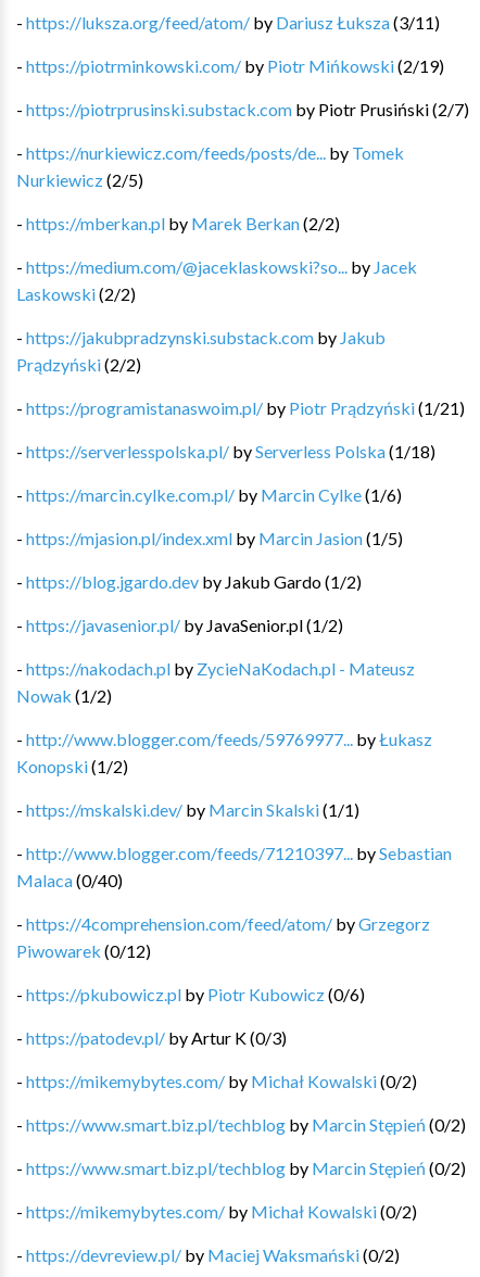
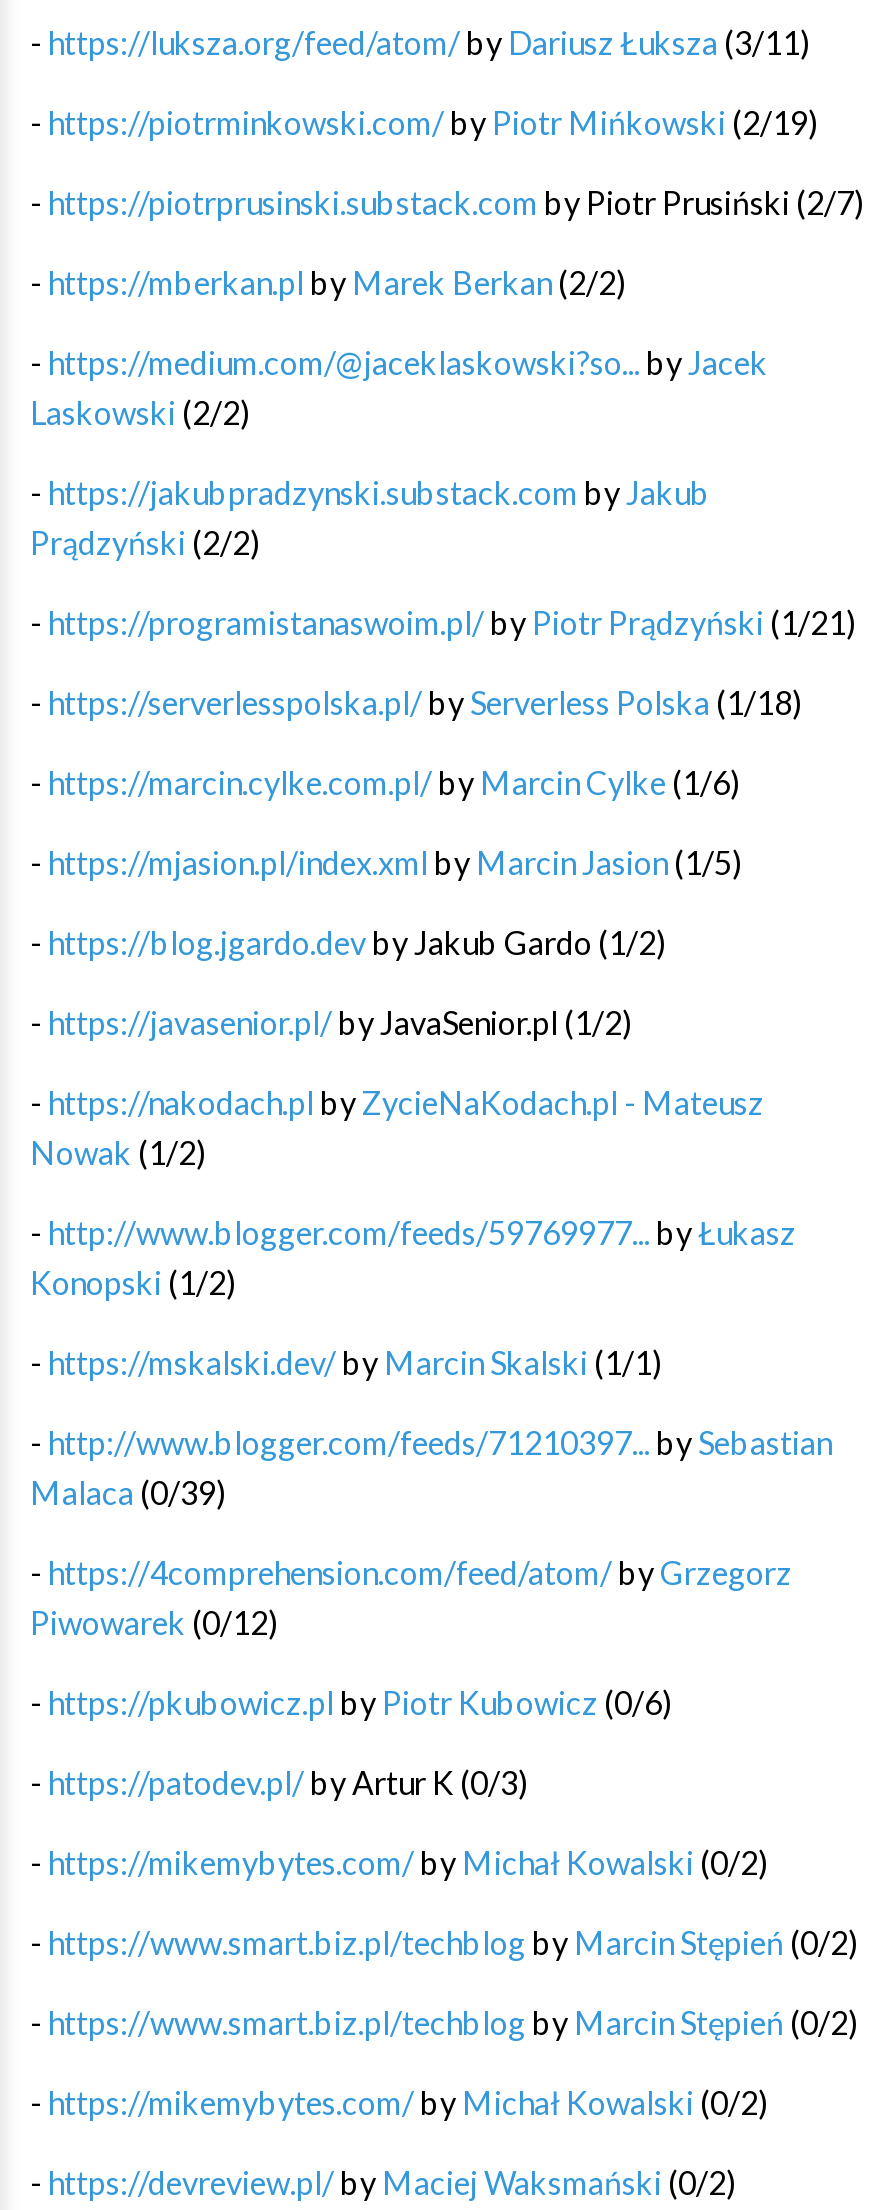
[16,142,404,189] - https://nurkiewicz.com/feeds/posts/de... by Tomek | Nurkiewicz (2/5) -> none
[16,869,123,890] Malaca (0/40) -> [30,1472,226,1510] Malaca (0/39)

